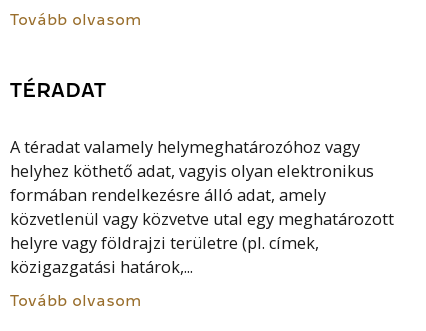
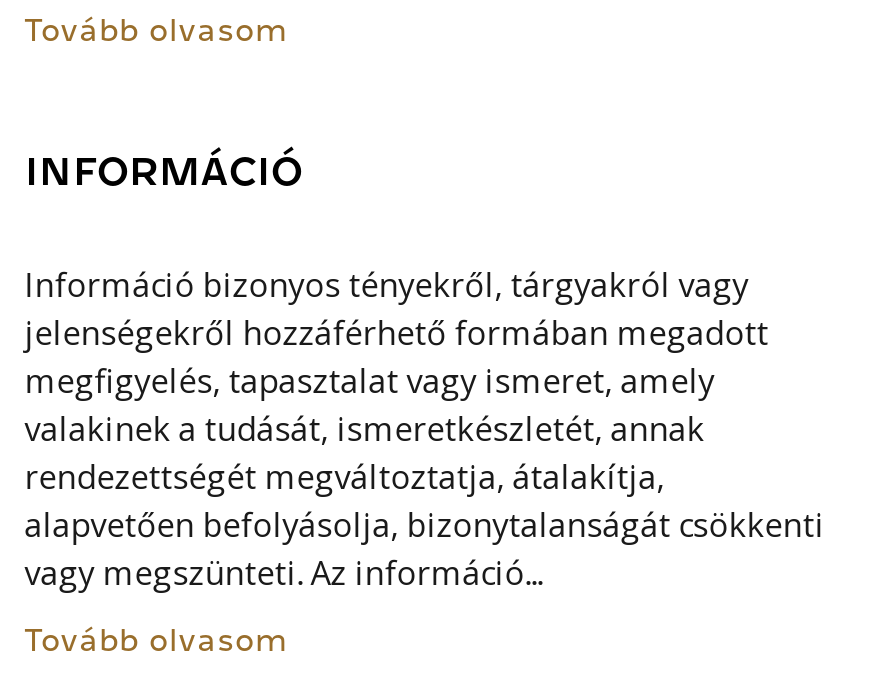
[10,80,106,100] TÉRADAT -> [25,151,303,191] INFORMÁCIÓ
[10,136,394,278] A téradat valamely helymeghatározóhoz vagy | helyhez köthető adat, vagyis olyan elektronikus | formában rendelkezésre álló adat, amely | közvetlenül vagy közvetve utal egy meghatározott | helyre vagy földrajzi területre (pl. címek, | közigazgatási határok,... -> [25,263,825,595] Információ bizonyos tényekről, tárgyakról vagy | jelenségekről hozzáférhető formában megadott | megfigyelés, tapasztalat vagy ismeret, amely | valakinek a tudását, ismeretkészletét, annak | rendezettségét megváltoztatja, átalakítja, | alapvetően befolyásolja, bizonytalanságát csökkenti | vagy megszünteti. Az információ...

